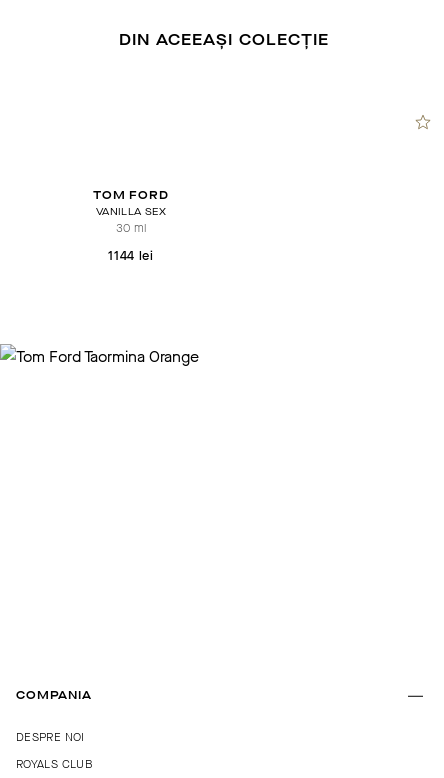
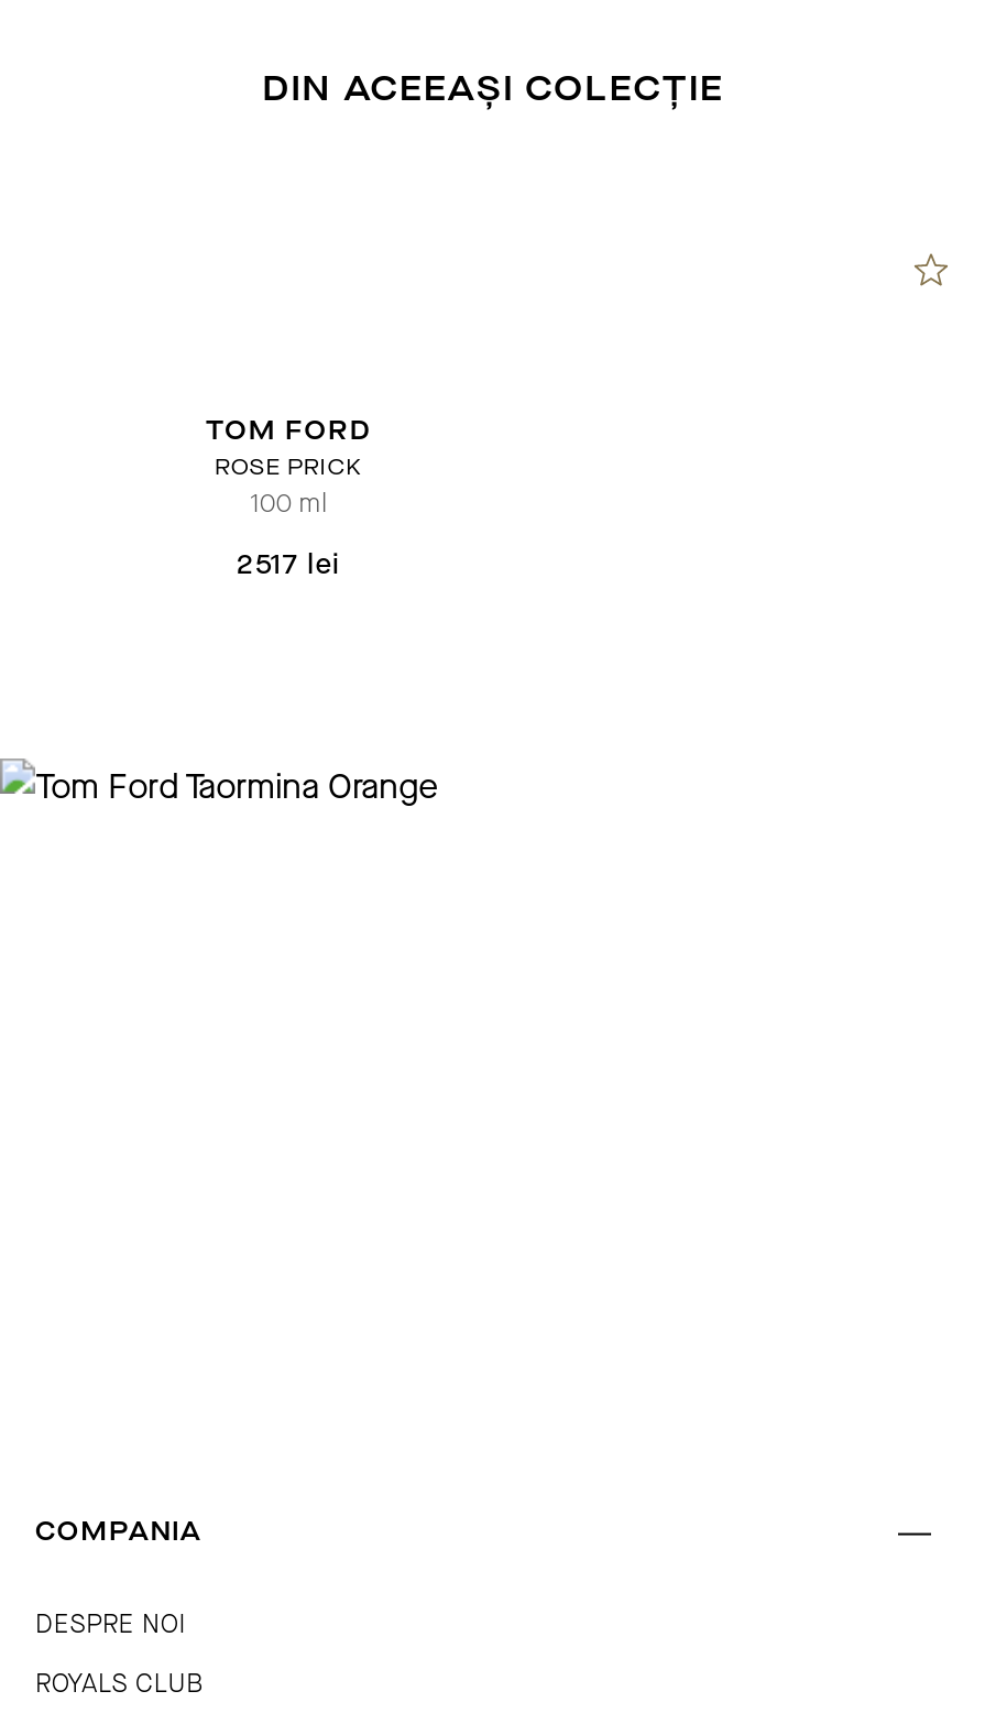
[96,205,166,236] VANILLA SEX | 30 ml -> [215,452,362,520] ROSE PRICK | 100 ml
[108,247,154,264] 1144 lei -> [236,545,340,582] 2517 lei

